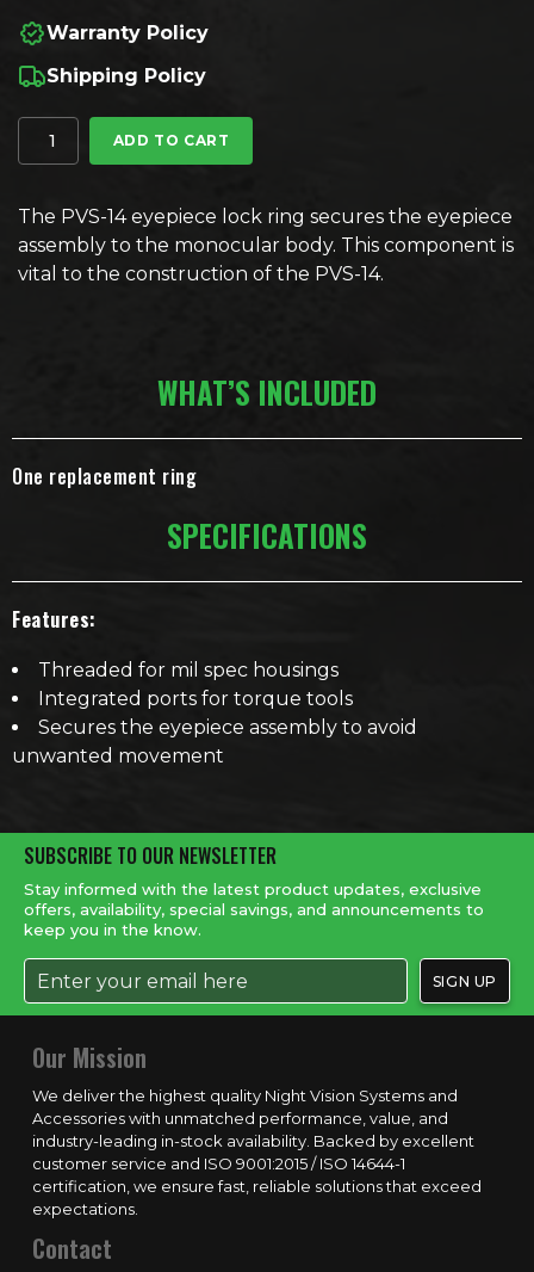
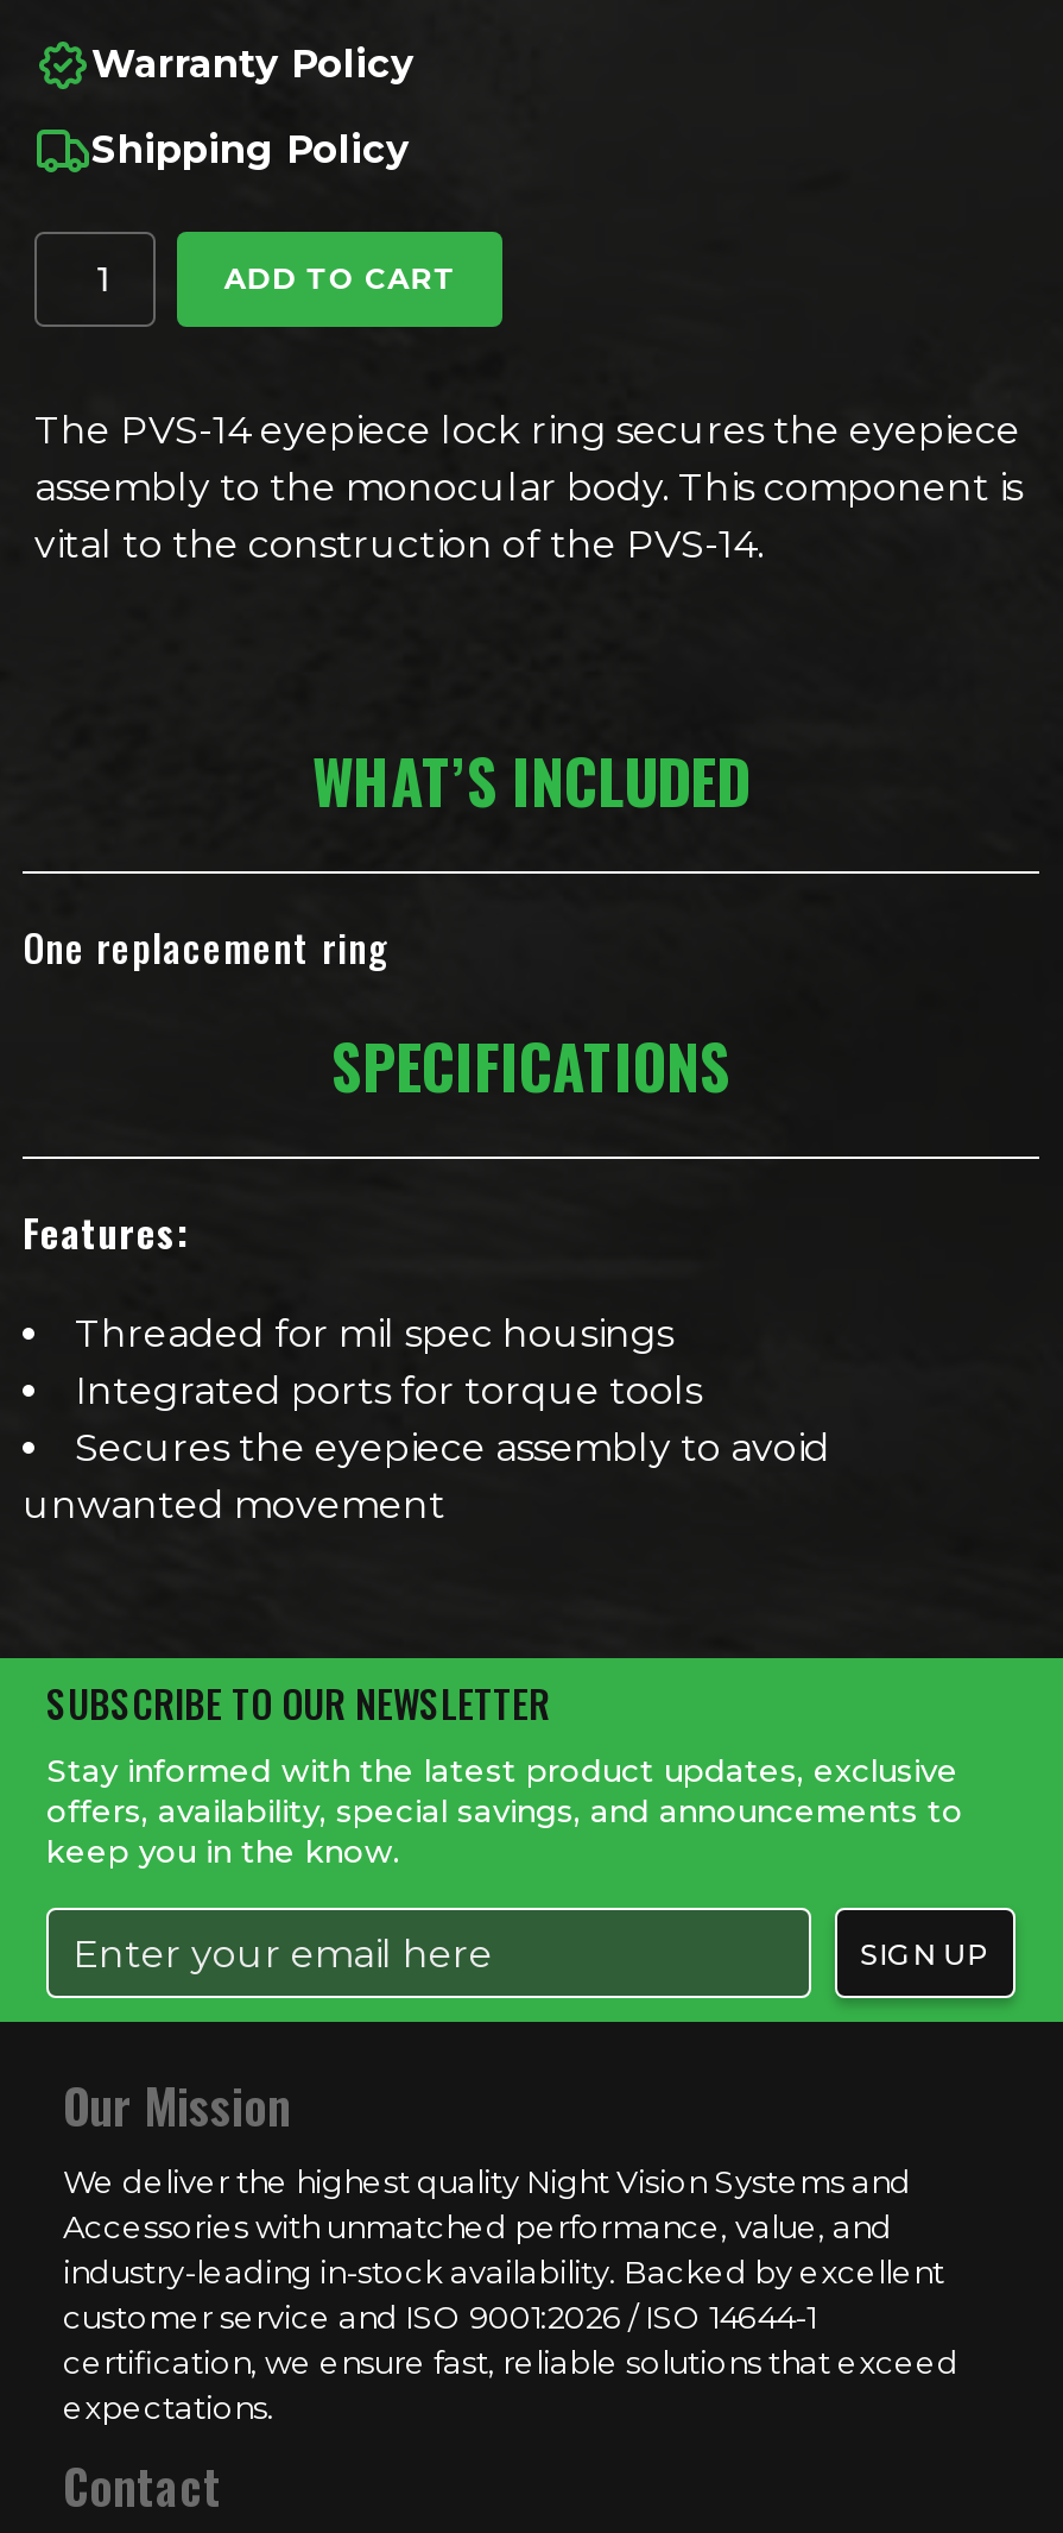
[32,1154,405,1173] customer service and ISO 9001:2015 / ISO 14644-1 -> [63,2299,816,2337] customer service and ISO 9001:2026 / ISO 14644-1

